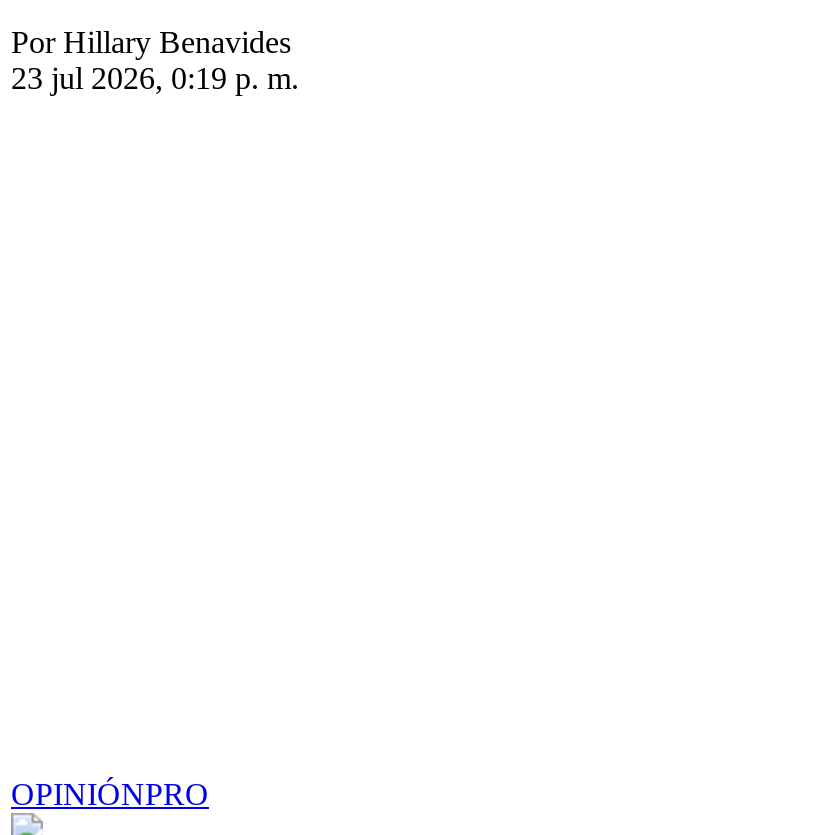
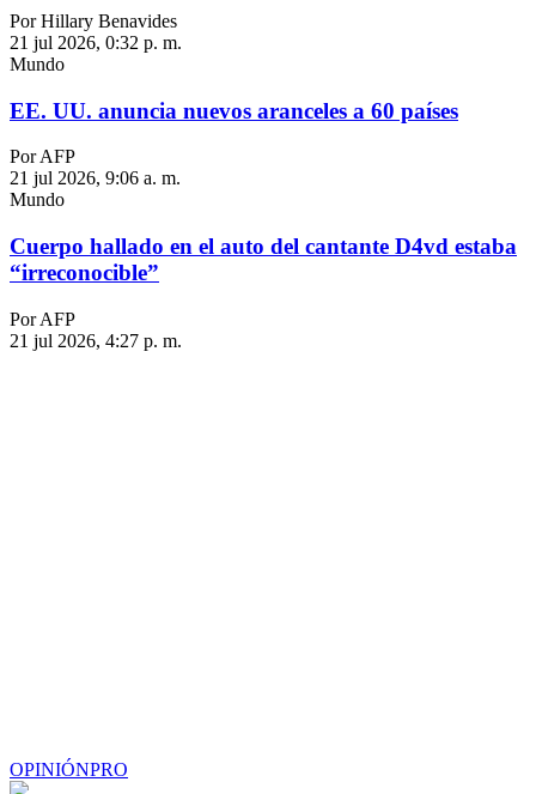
[11,61,299,95] 23 jul 2026, 0:19 p. m. -> [10,32,517,351] 21 jul 2026, 0:32 p. m. | Mundo | EE. UU. anuncia nuevos aranceles a 60 países | Por AFP | 21 jul 2026, 9:06 a. m. | Mundo | Cuerpo hallado en el auto del cantante D4vd estaba | “irreconocible” | Por AFP | 21 jul 2026, 4:27 p. m.

